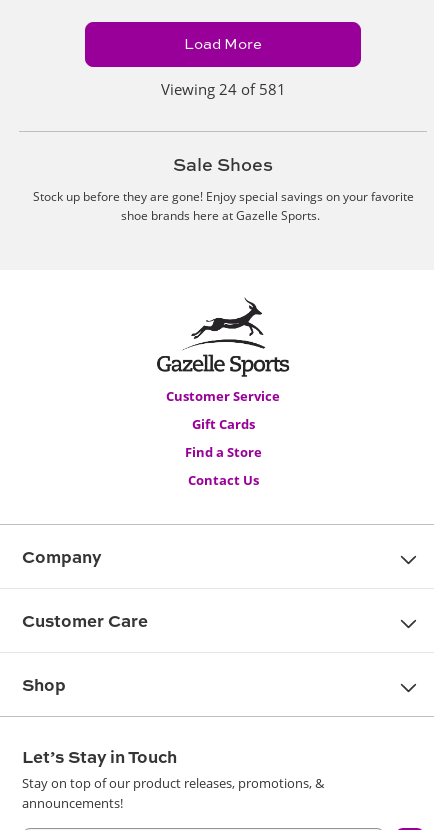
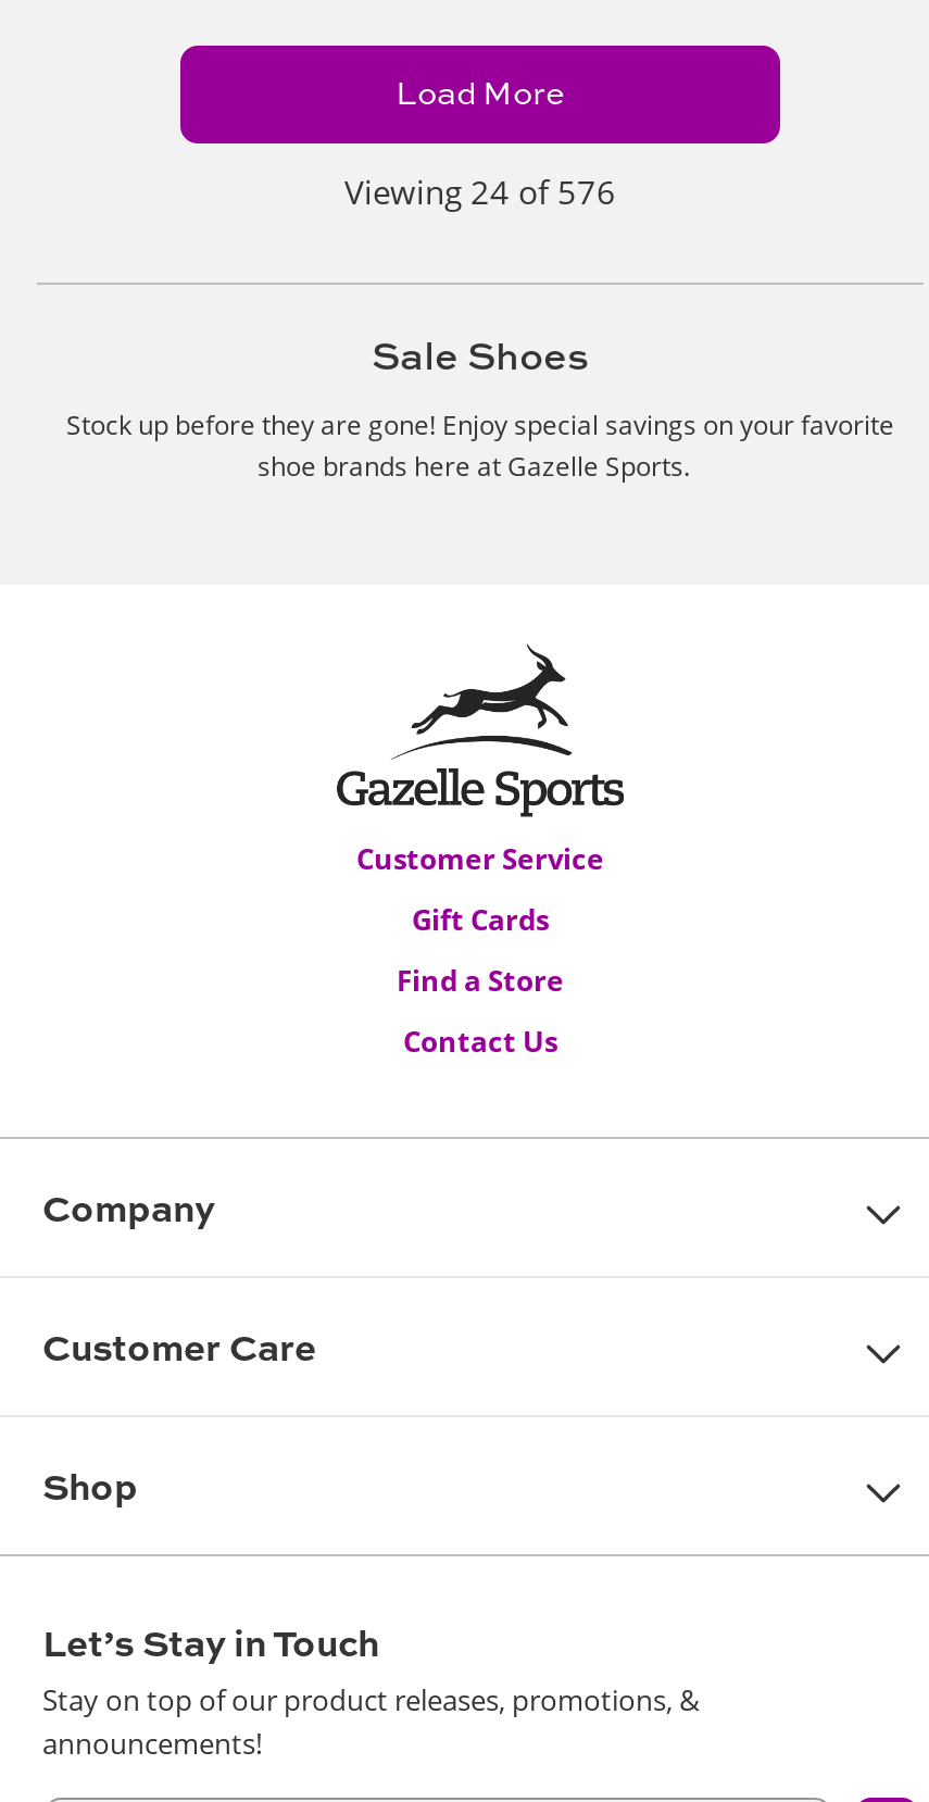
[160,79,285,99] Viewing 24 of 581 -> [344,169,616,213] Viewing 24 of 576

